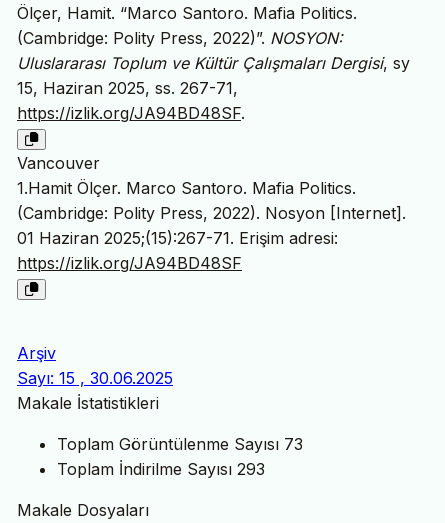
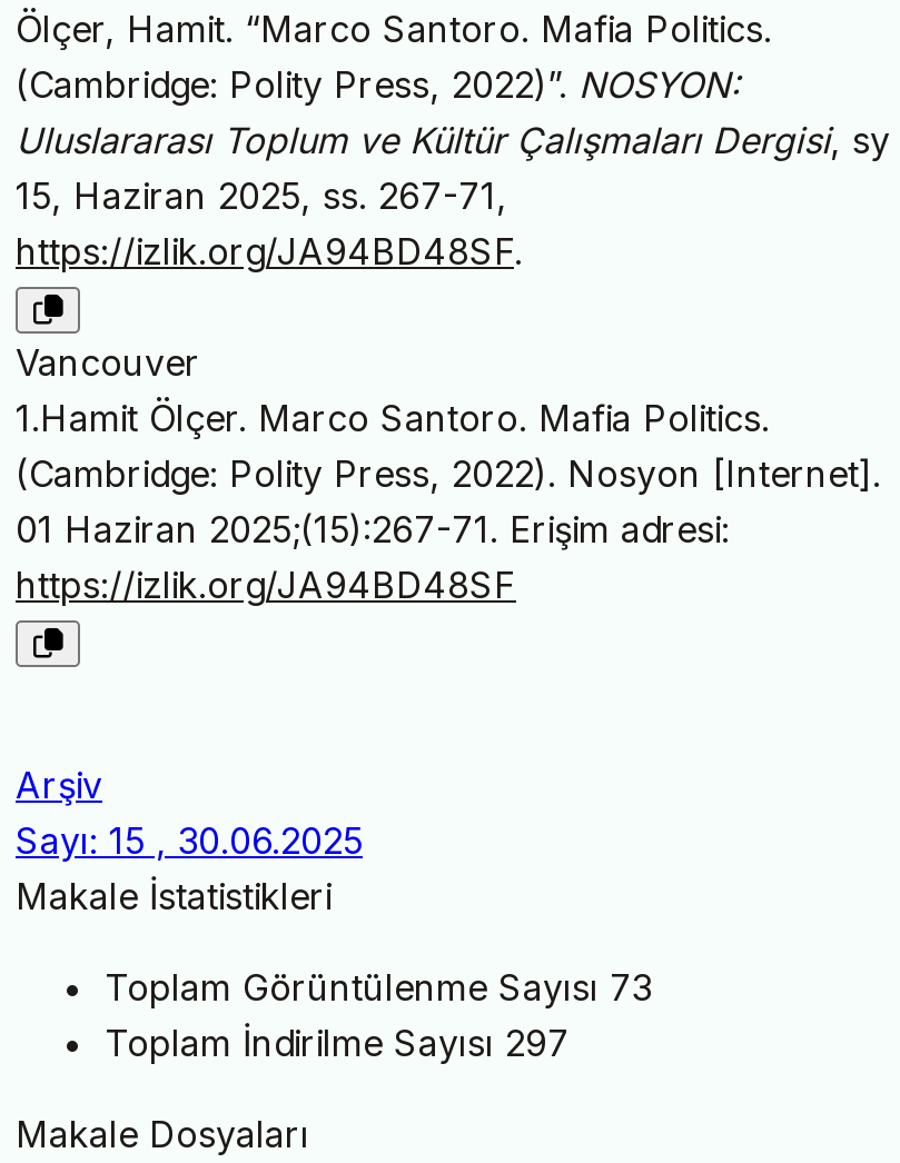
[57,459,265,479] Toplam İndirilme Sayısı 293 -> [105,1020,570,1064] Toplam İndirilme Sayısı 297

